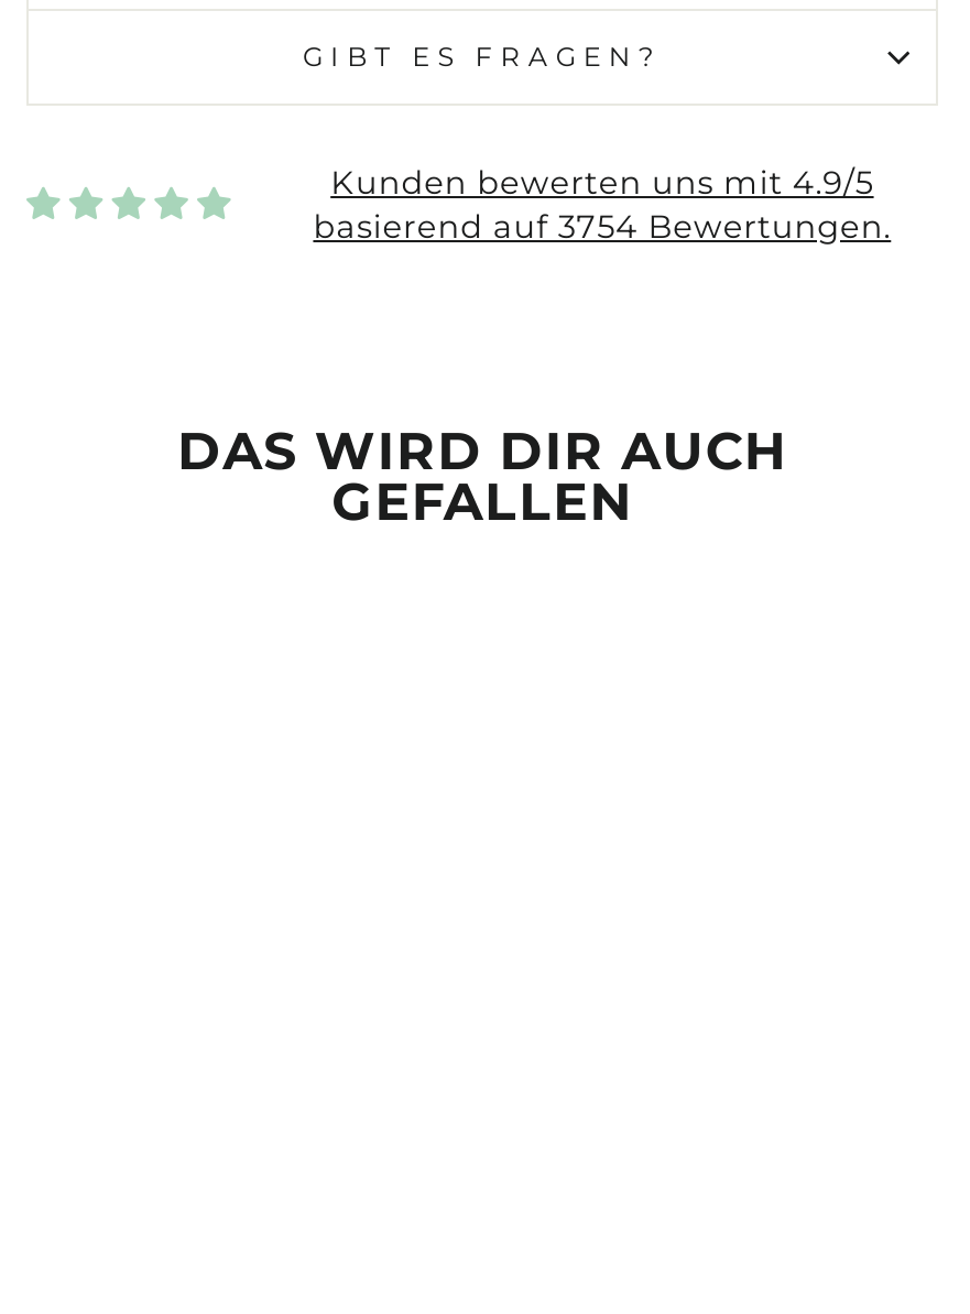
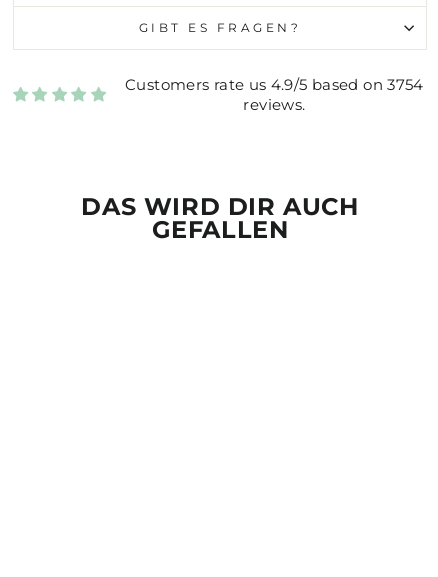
[313,162,891,246] Kunden bewerten uns mit 4.9/5 | basierend auf 3754 Bewertungen. -> [125,76,424,114] Customers rate us 4.9/5 based on 3754 | reviews.

